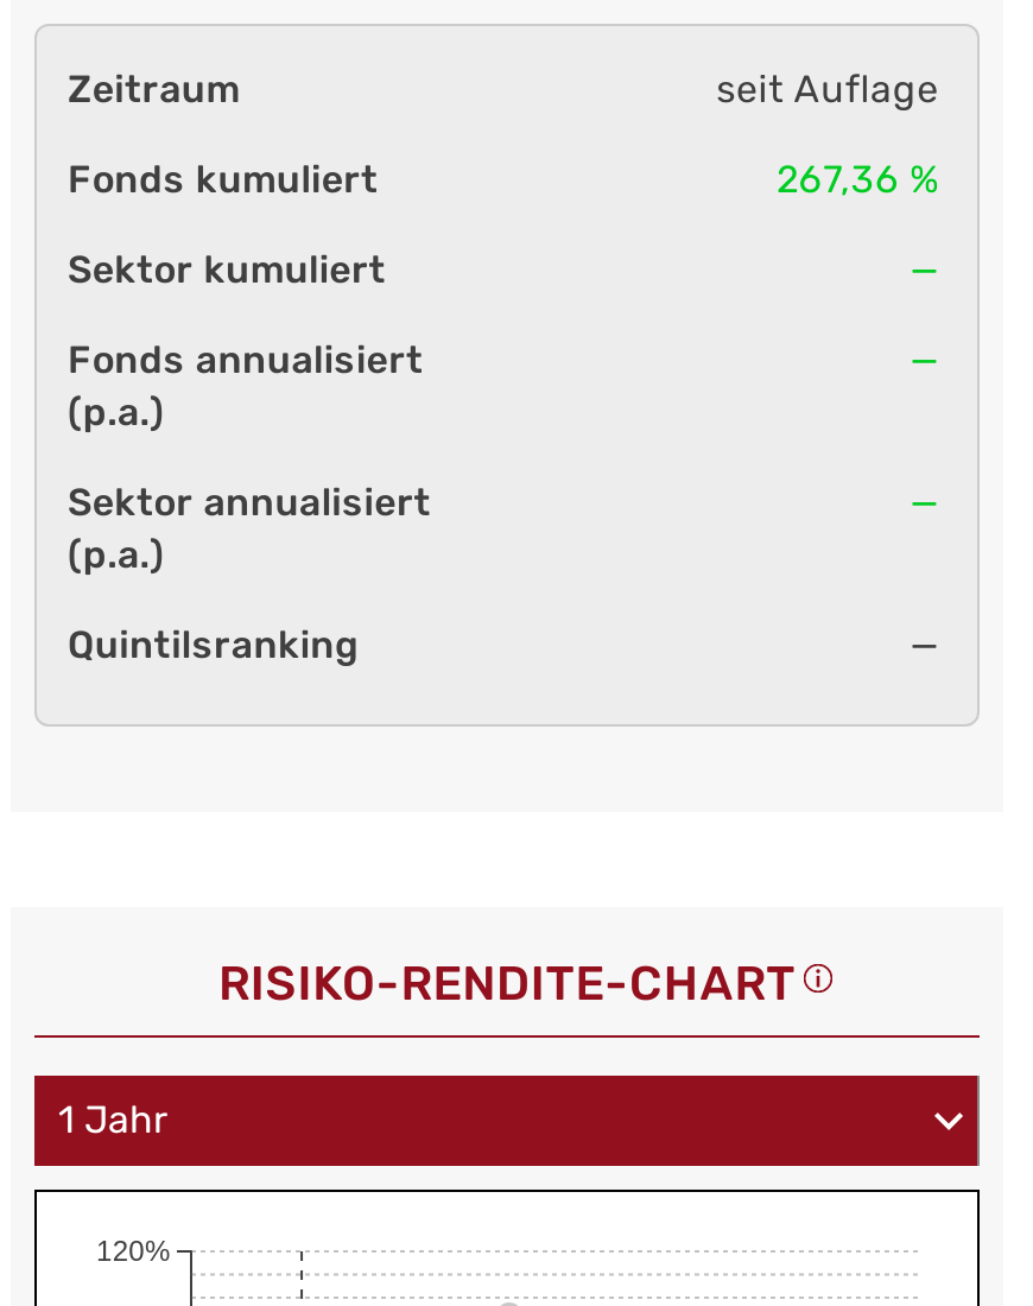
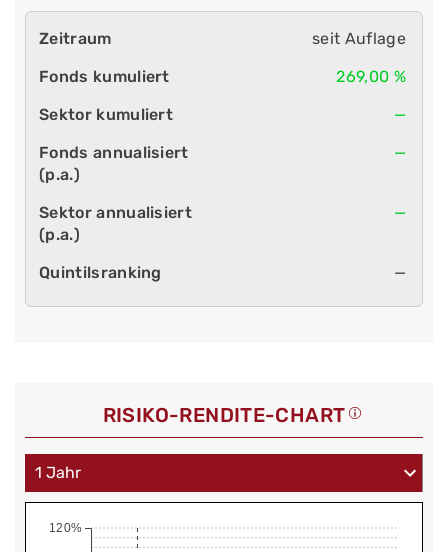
[776,156,939,201] 267,36 % -> [336,67,406,86] 269,00 %

